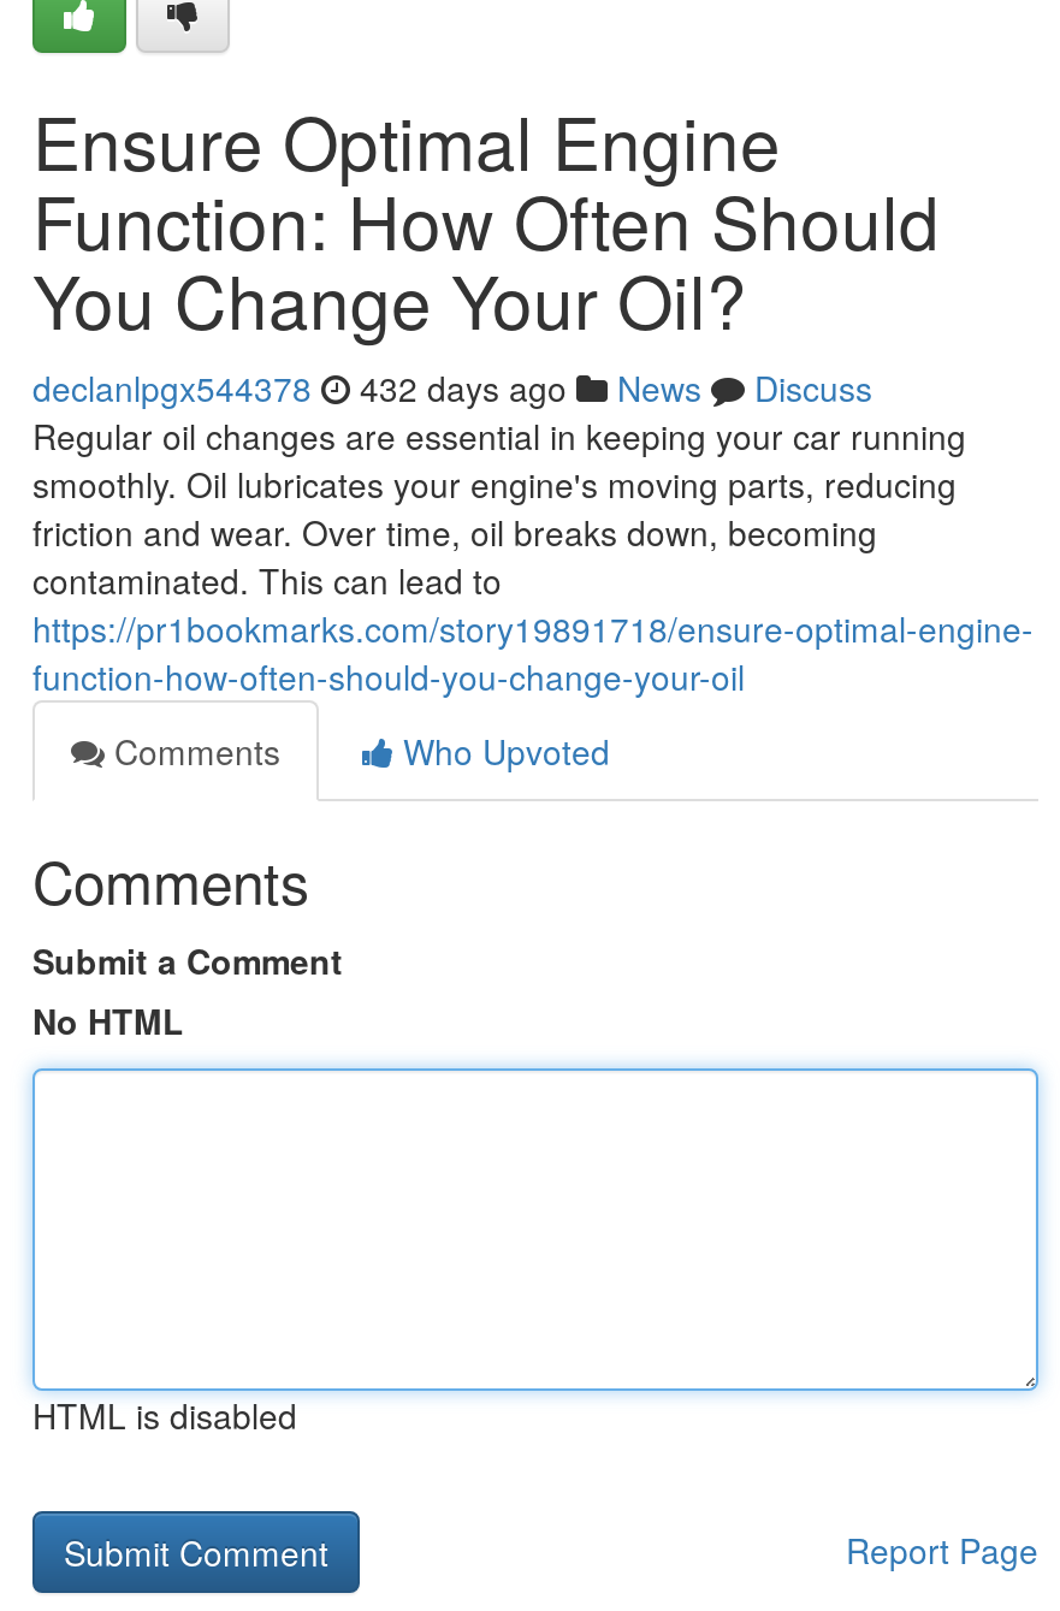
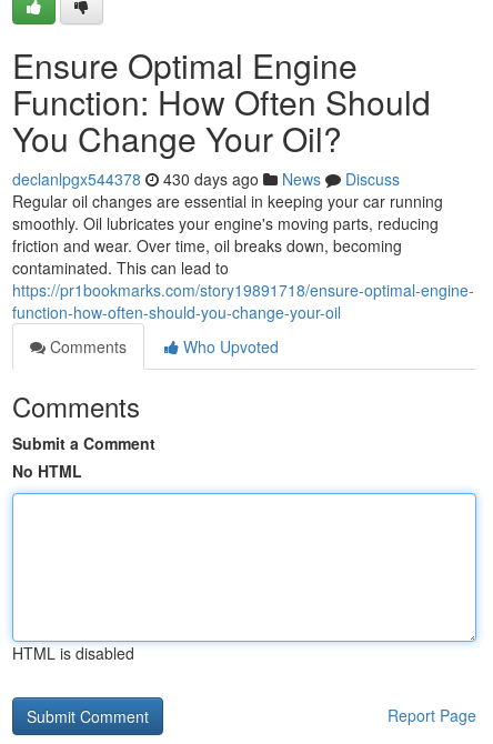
[32,363,872,411] declanlpgx544378 432 days ago News Discuss -> [12,168,400,190] declanlpgx544378 430 days ago News Discuss

